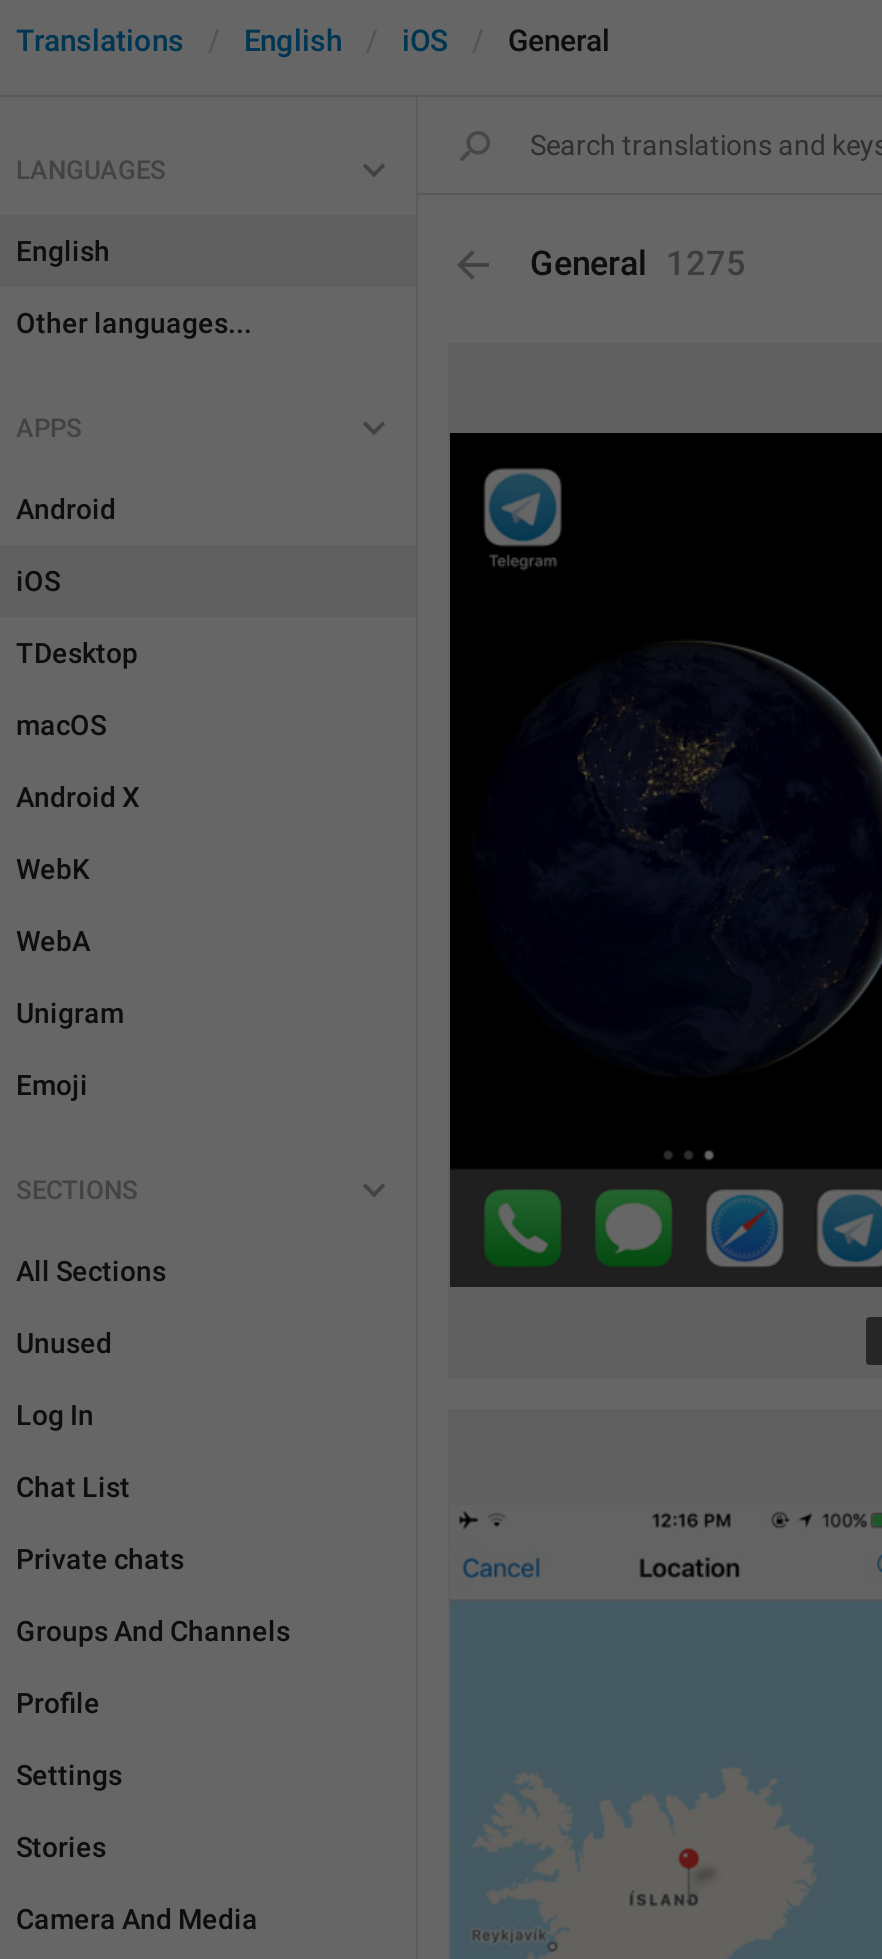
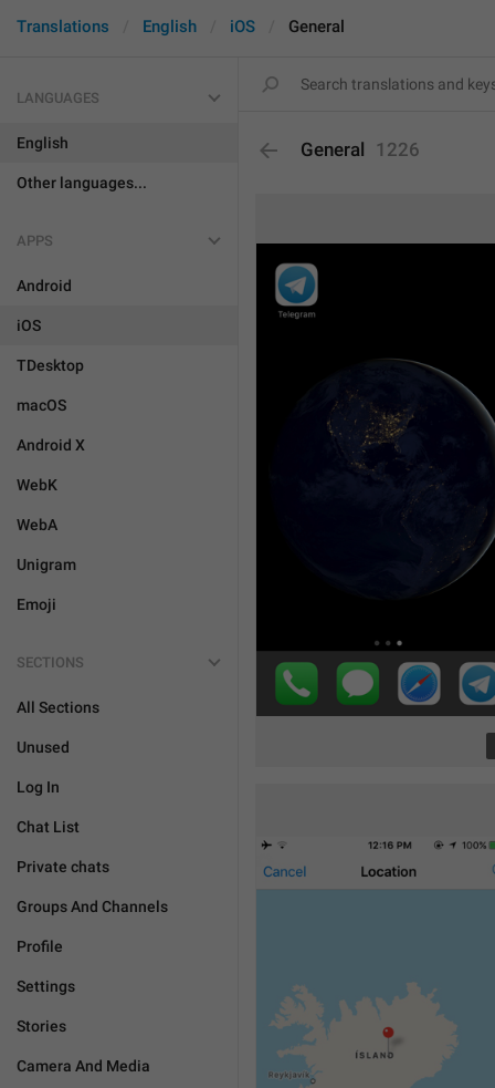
[530,243,746,283] General 1275 -> [301,138,420,160] General 1226

